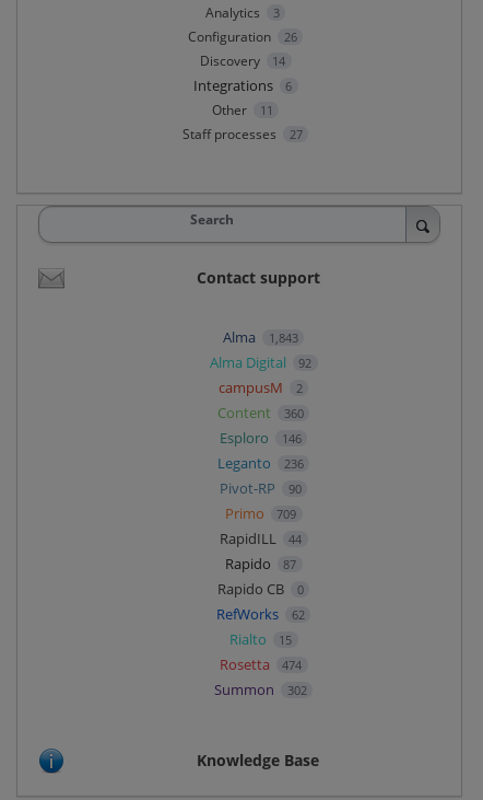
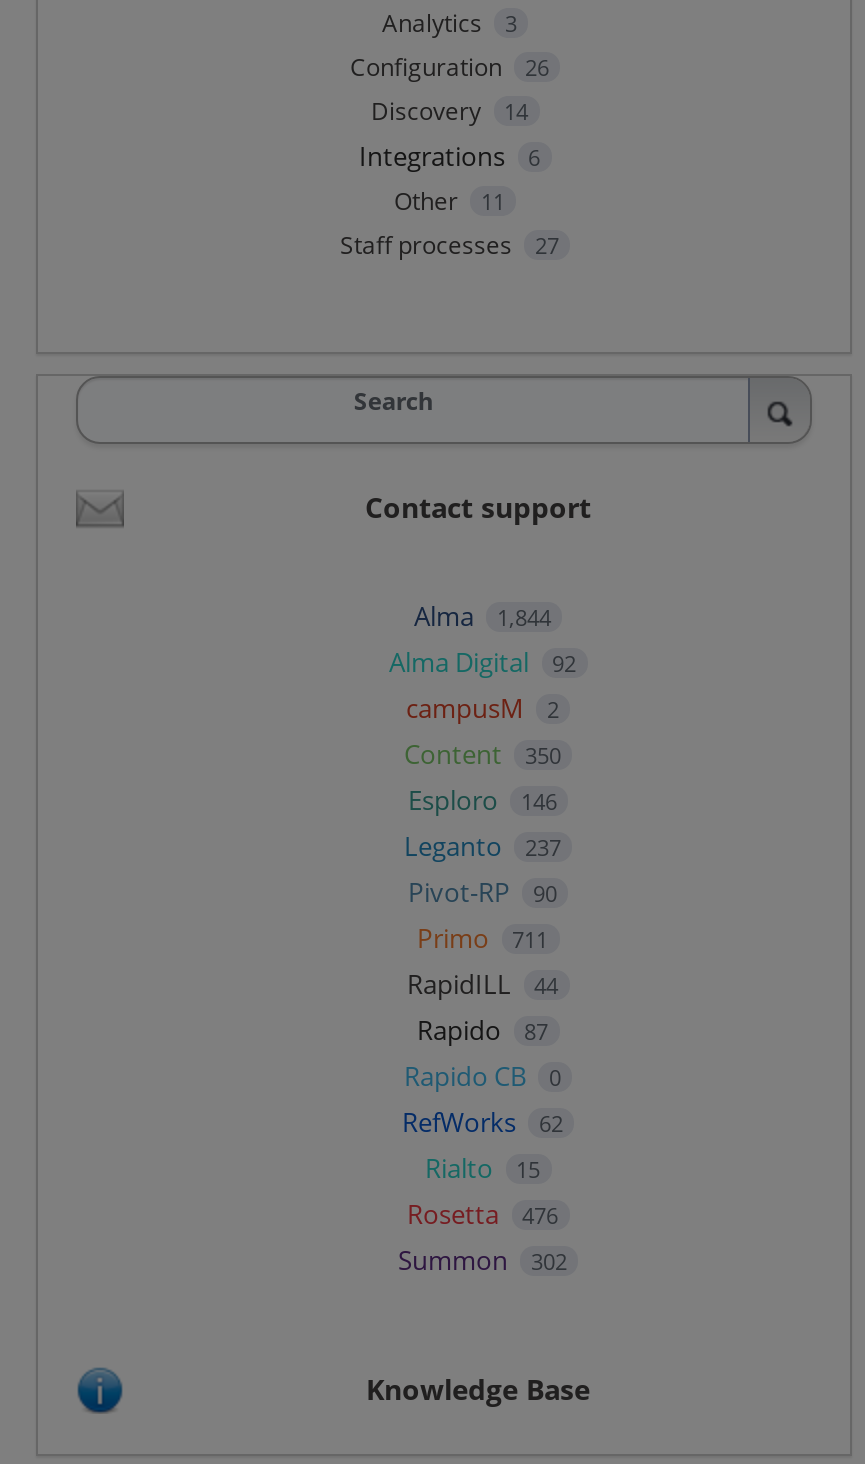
[223,328,298,347] Alma 1,843 -> [414,599,551,635] Alma 1,844
[217,403,303,423] Content 360 -> [404,737,561,773] Content 350
[217,454,303,473] Leganto 236 -> [404,829,561,865] Leganto 237
[225,504,296,524] Primo 709 -> [417,921,548,957] Primo 711
[219,655,302,675] Rosetta 474 -> [407,1197,558,1233] Rosetta 476

